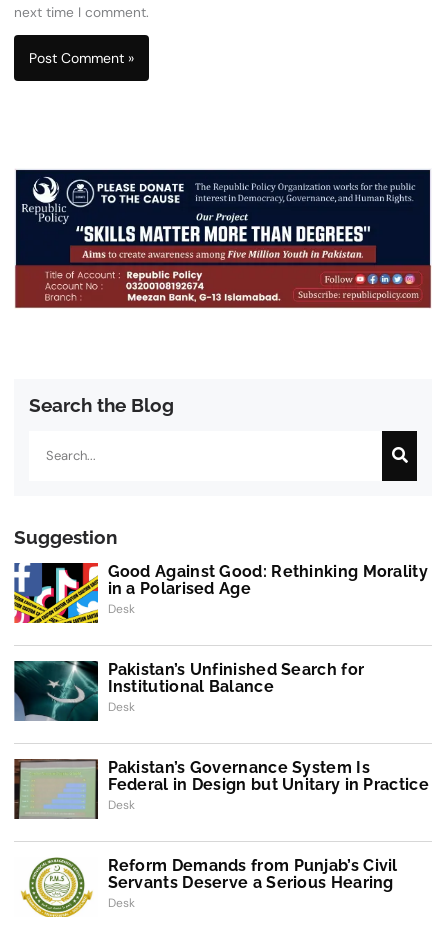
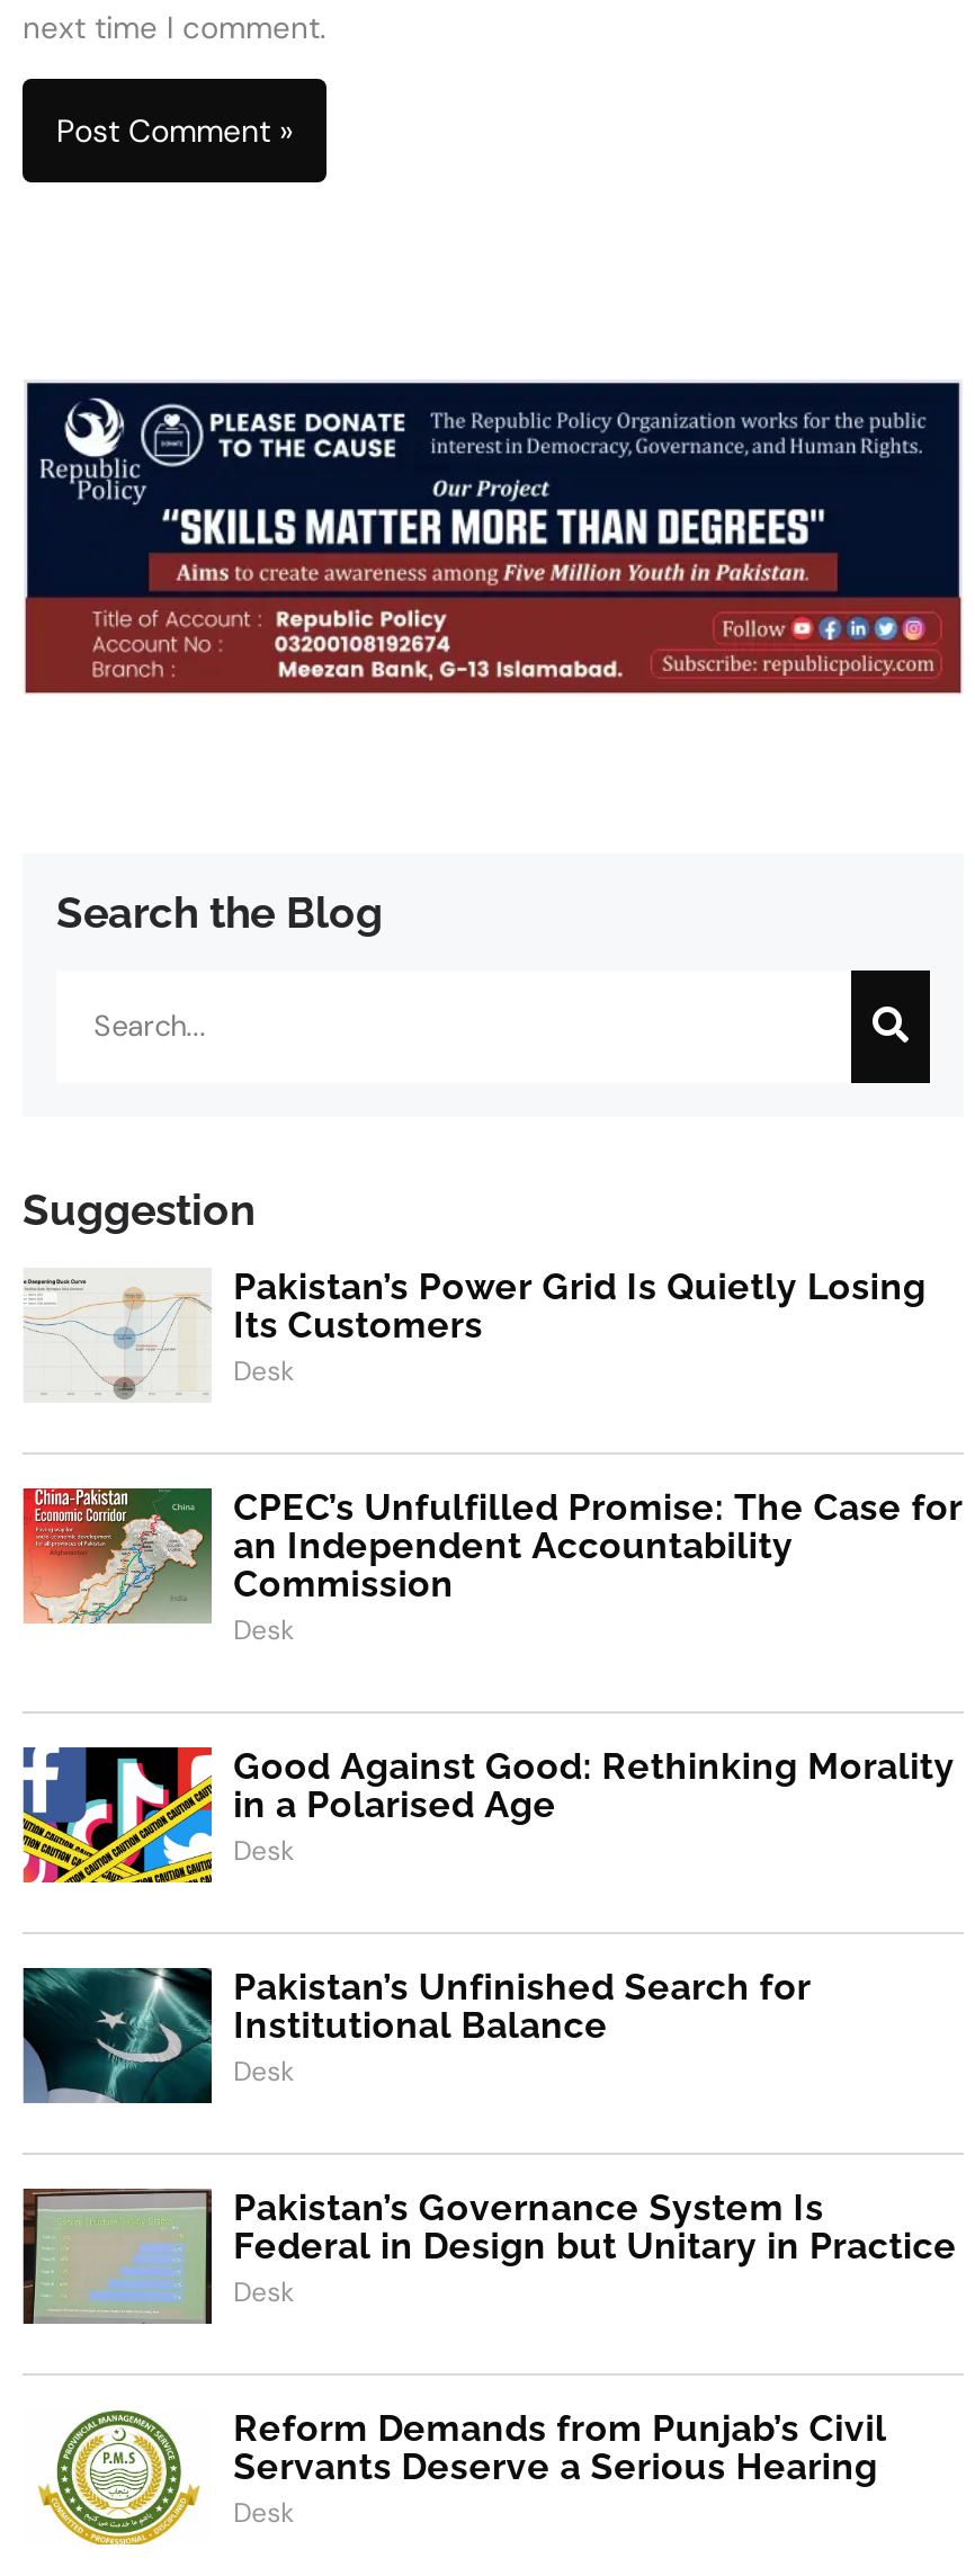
none -> [20,1486,200,1624] [image]
none -> [25,1265,963,1648] [image] | Pakistan’s Power Grid Is Quietly Losing | Its Customers | Desk | CPEC’s Unfulfilled Promise: The Case for | an Independent Accountability | Commission | Desk

